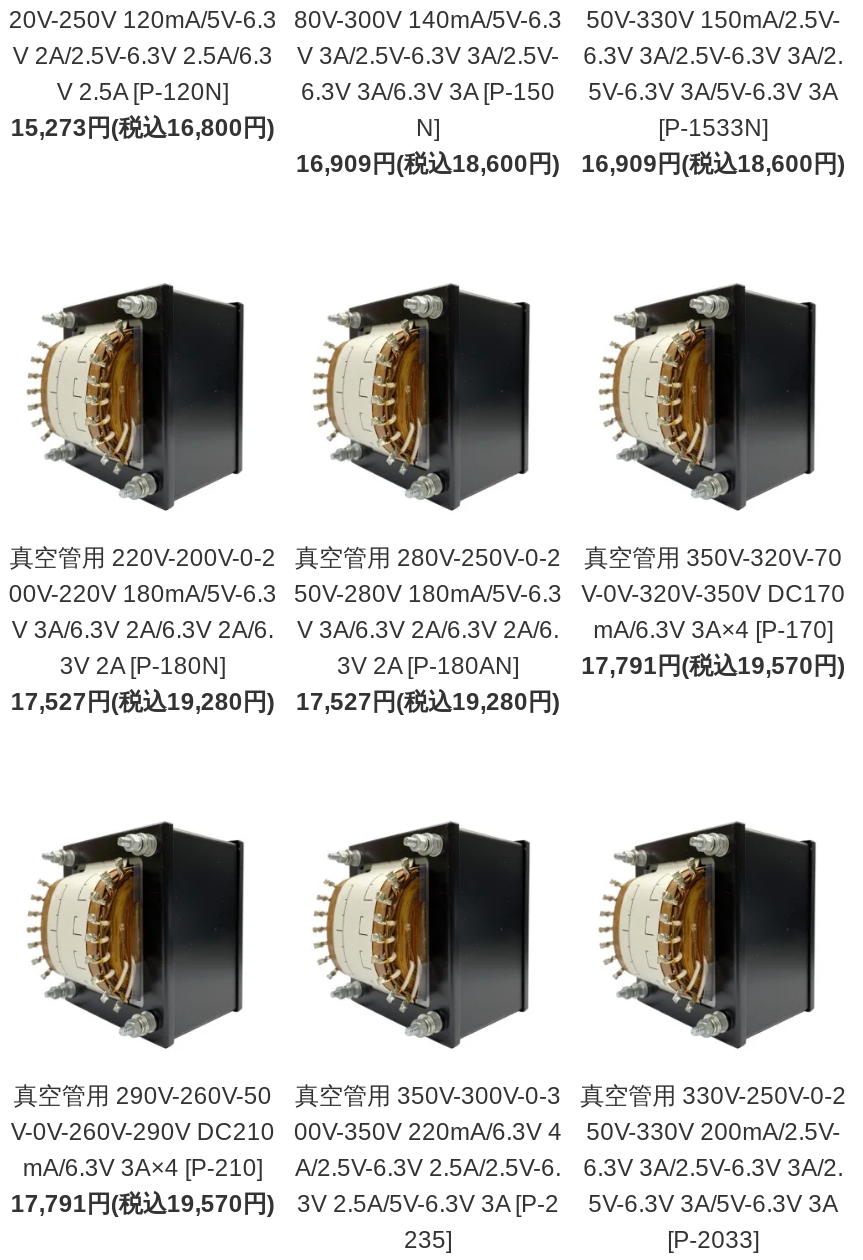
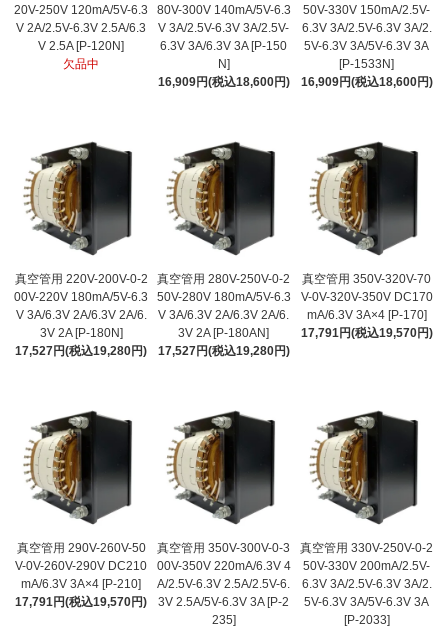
[11,114,275,142] 15,273円(税込16,800円) -> [63,57,99,71] 欠品中

